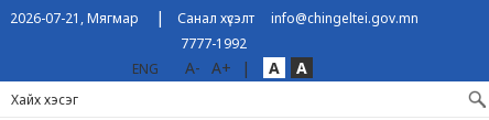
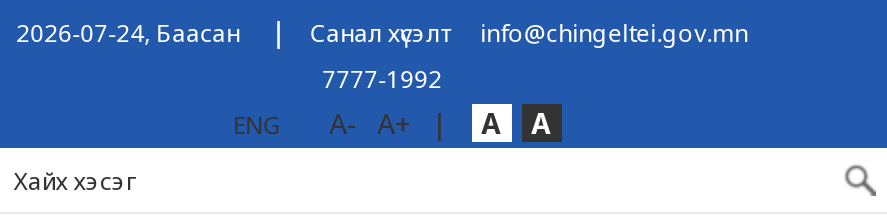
[9,9,138,28] 2026-07-21, Мягмар -> [16,16,240,50] 2026-07-24, Баасан

